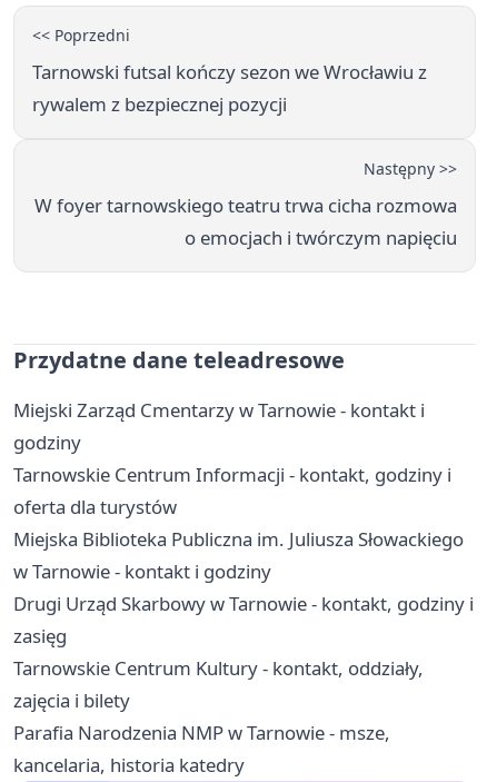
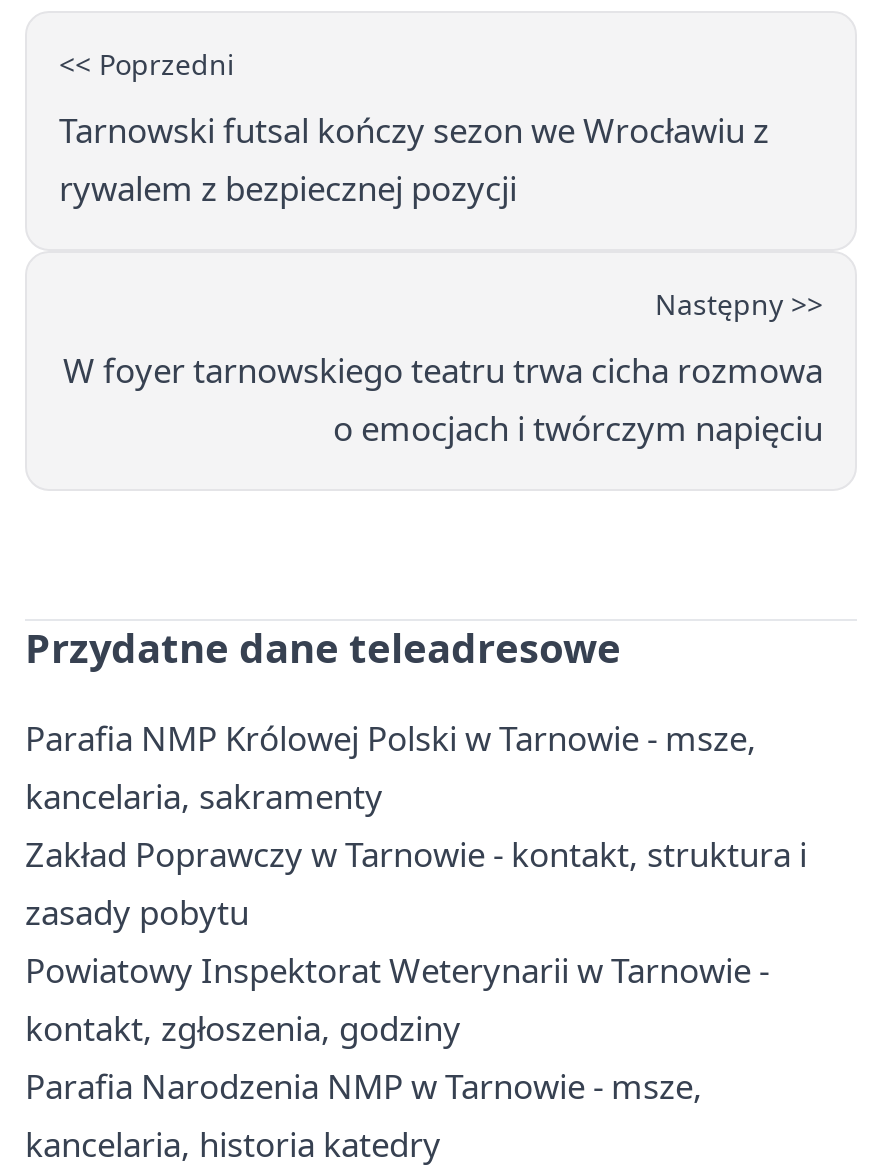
[13,397,474,713] Miejski Zarząd Cmentarzy w Tarnowie - kontakt i | godziny | Tarnowskie Centrum Informacji - kontakt, godziny i | oferta dla turystów | Miejska Biblioteka Publiczna im. Juliusza Słowackiego | w Tarnowie - kontakt i godziny | Drugi Urząd Skarbowy w Tarnowie - kontakt, godziny i | zasięg | Tarnowskie Centrum Kultury - kontakt, oddziały, | zajęcia i bilety -> [25,714,807,1050] Parafia NMP Królowej Polski w Tarnowie - msze, | kancelaria, sakramenty | Zakład Poprawczy w Tarnowie - kontakt, struktura i | zasady pobytu | Powiatowy Inspektorat Weterynarii w Tarnowie - | kontakt, zgłoszenia, godziny

